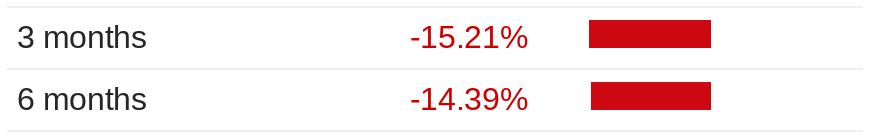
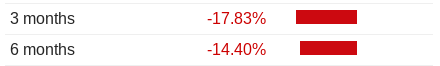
[410,21,528,55] -15.21% -> [206,10,265,27] -17.83%
[410,83,528,117] -14.39% -> [206,41,265,58] -14.40%

